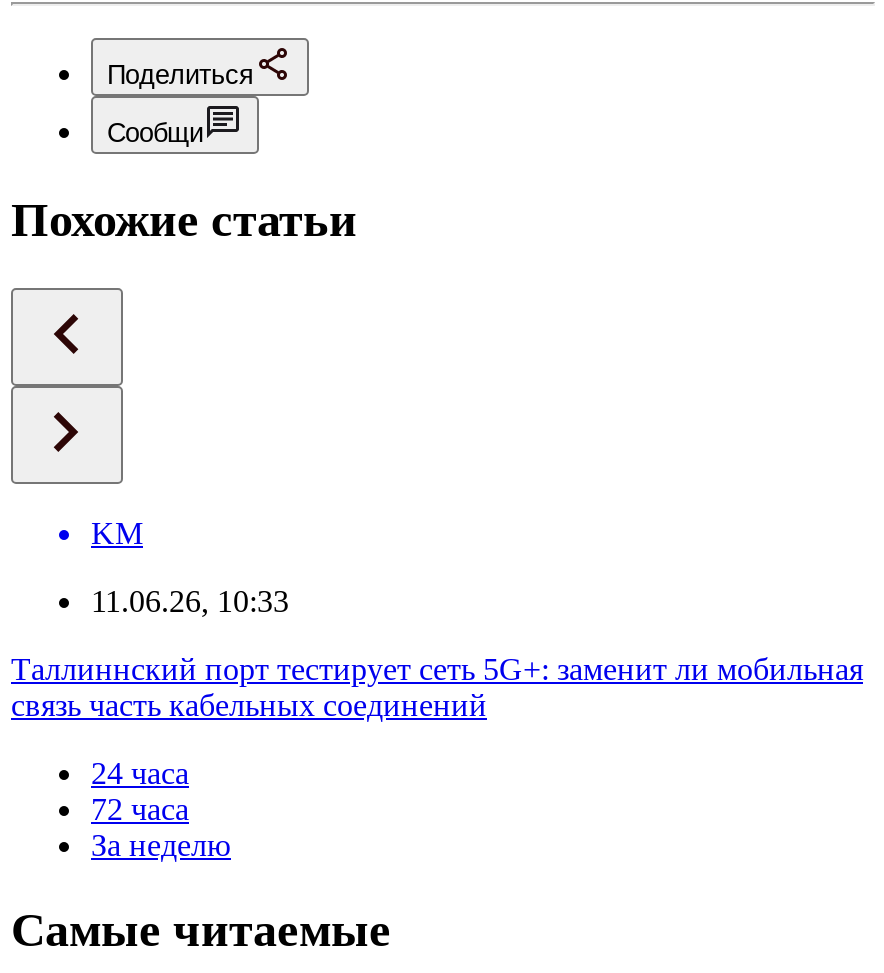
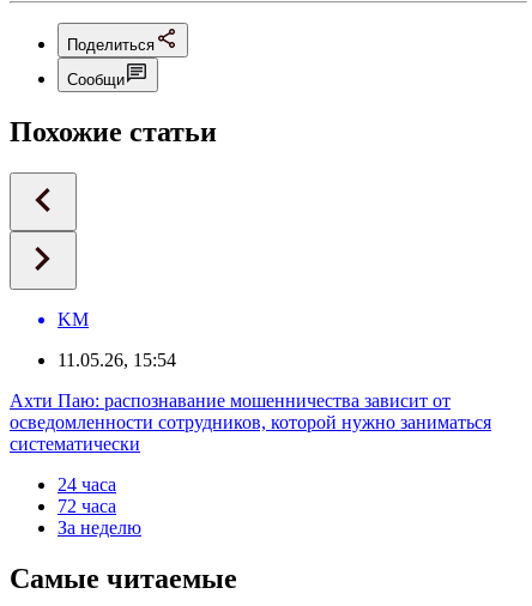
[91,583,289,617] 11.06.26, 10:33 -> [58,349,176,370] 11.05.26, 15:54
[11,651,863,721] Таллиннский порт тестирует сеть 5G+: заменит ли мобильная | связь часть кабельных соединений -> [10,390,491,454] Ахти Паю: распознавание мошенничества зависит от | осведомленности сотрудников, которой нужно заниматься | систематически

